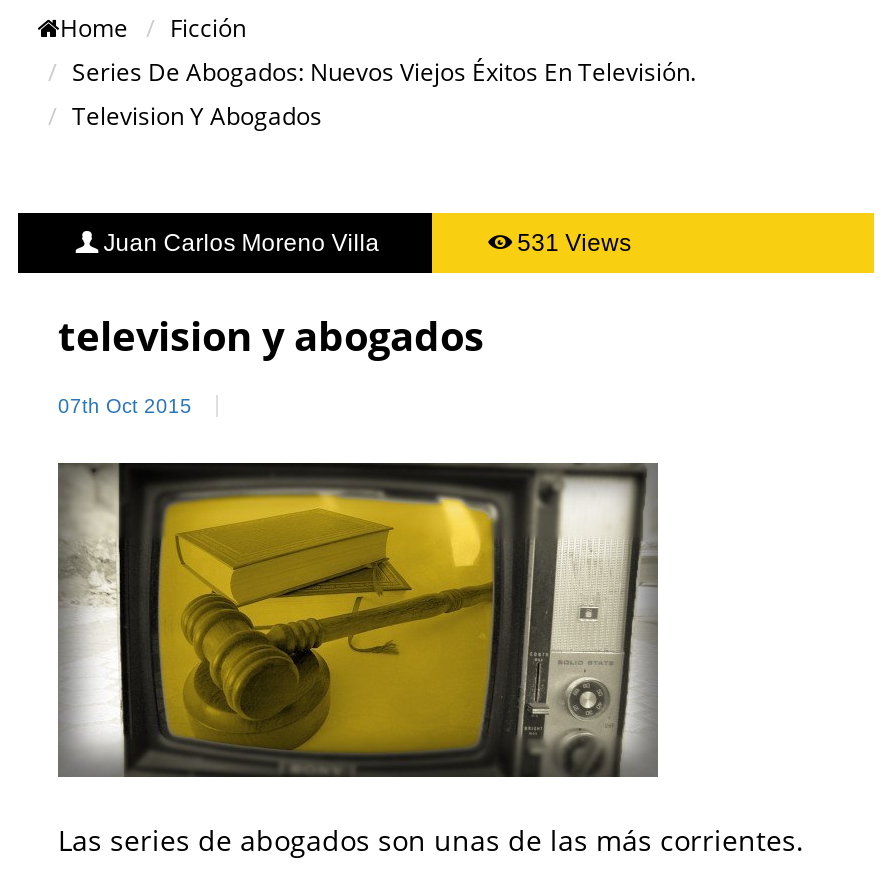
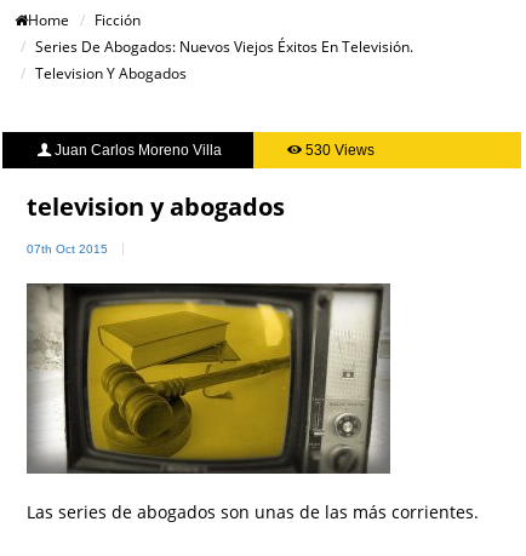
[517,229,631,257] 531 Views -> [305,142,374,159] 530 Views

